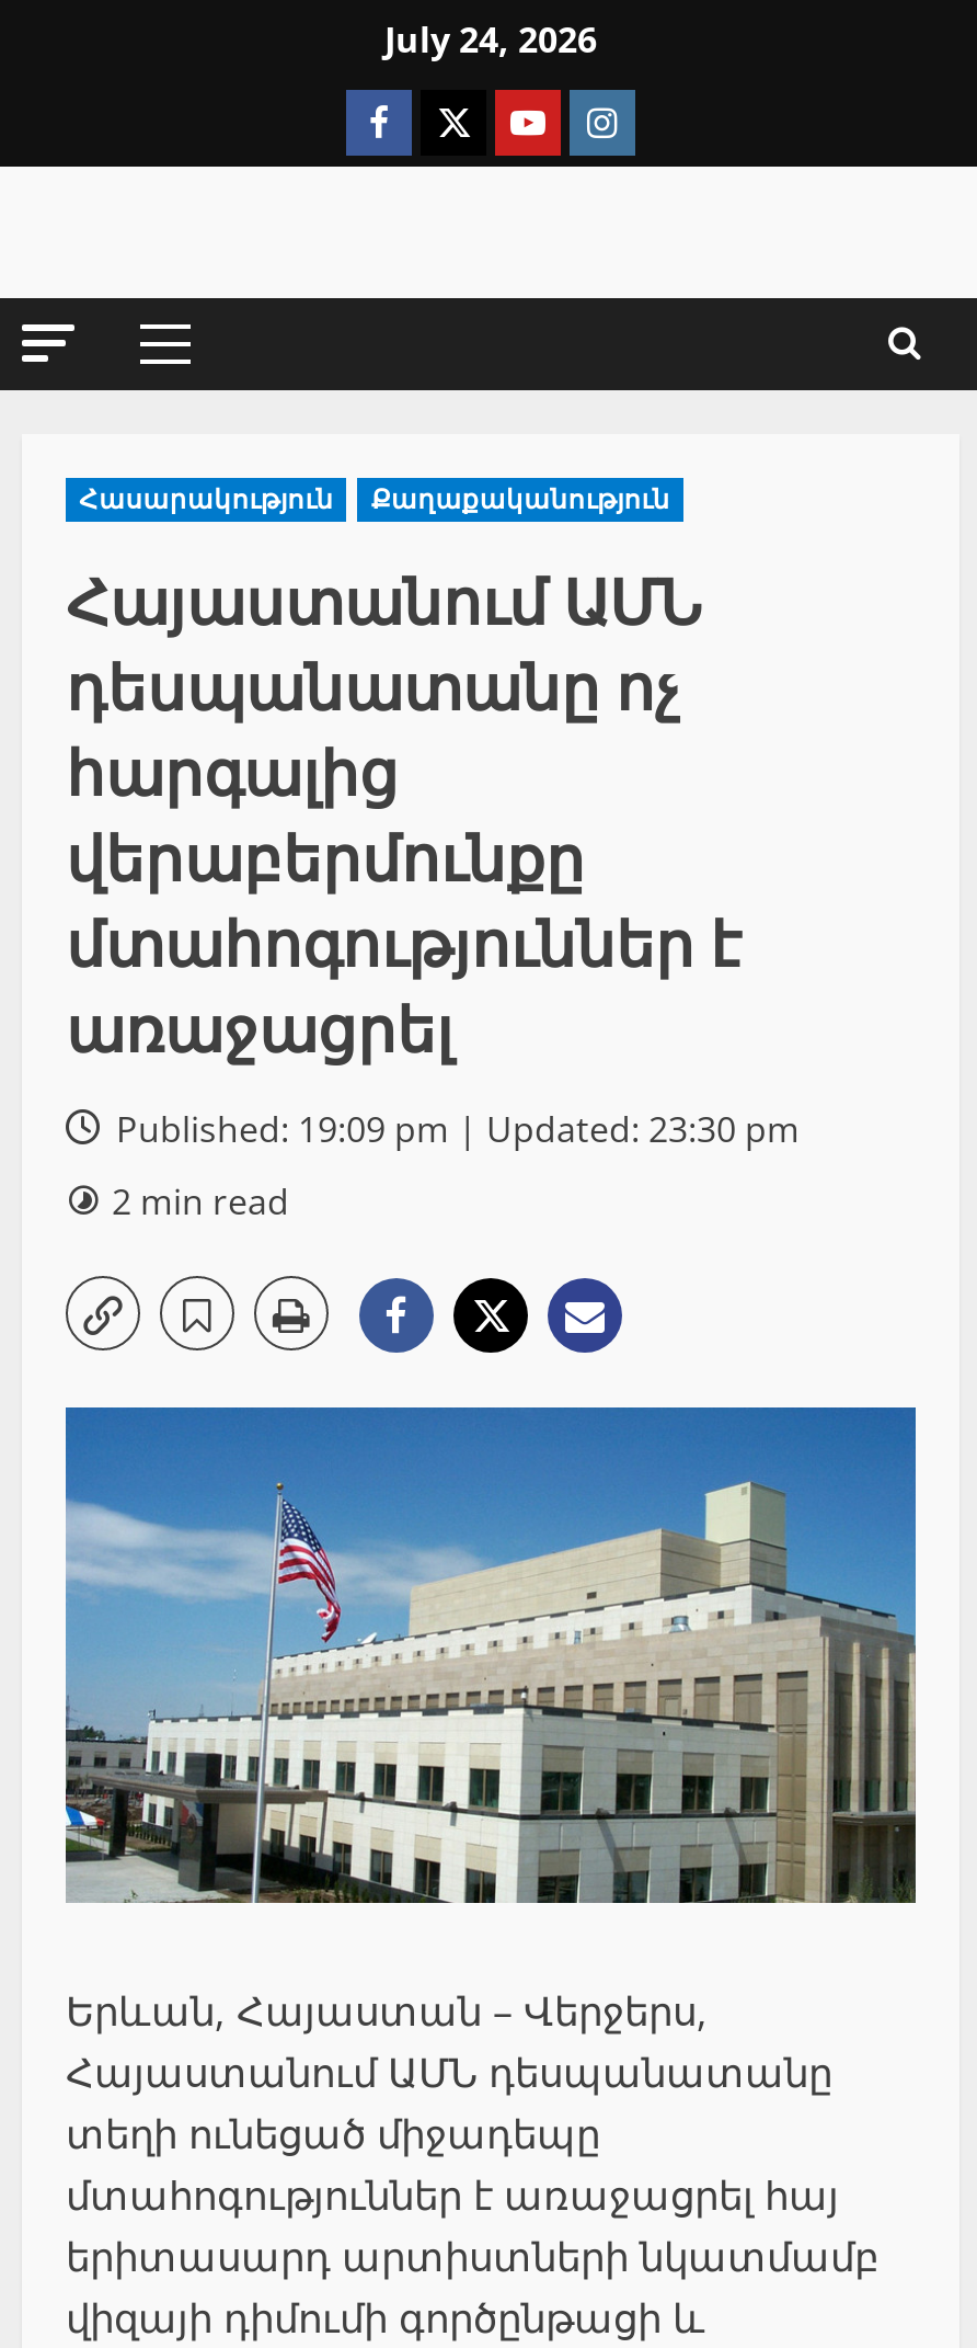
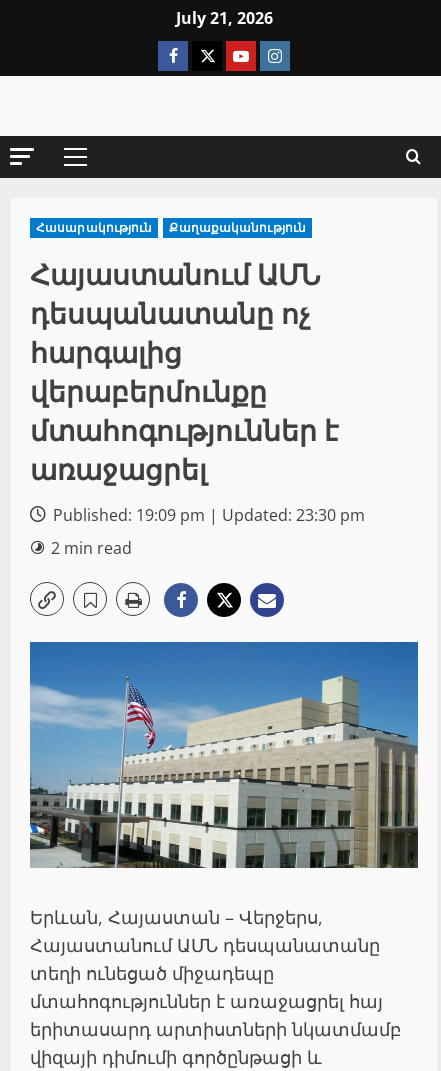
[384,15,597,64] July 24, 2026 -> [175,7,272,29] July 21, 2026

